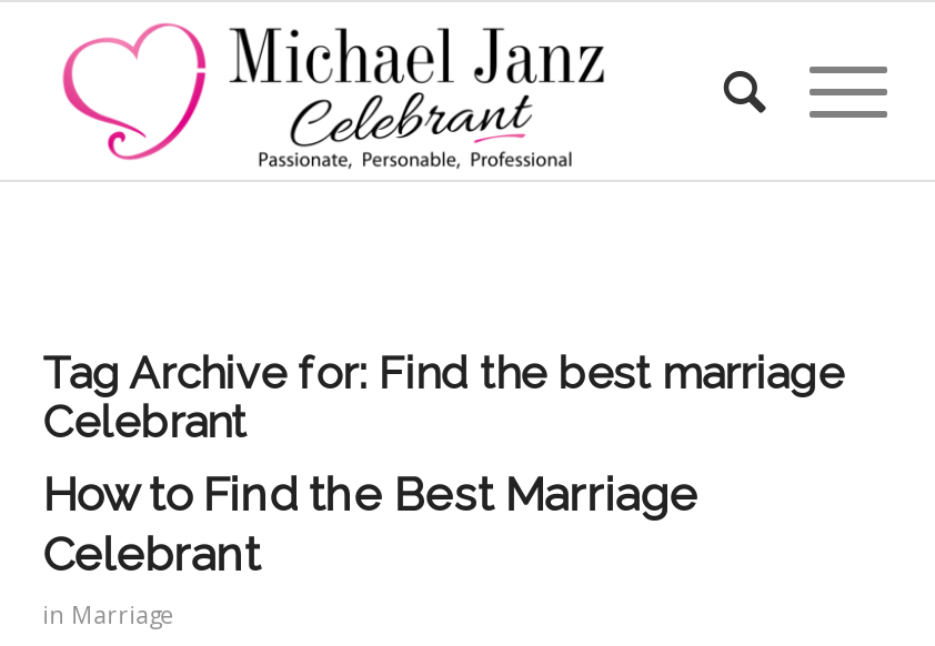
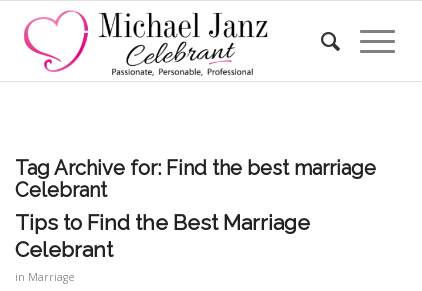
[42,466,698,522] How to Find the Best Marriage -> [15,210,310,235] Tips to Find the Best Marriage

